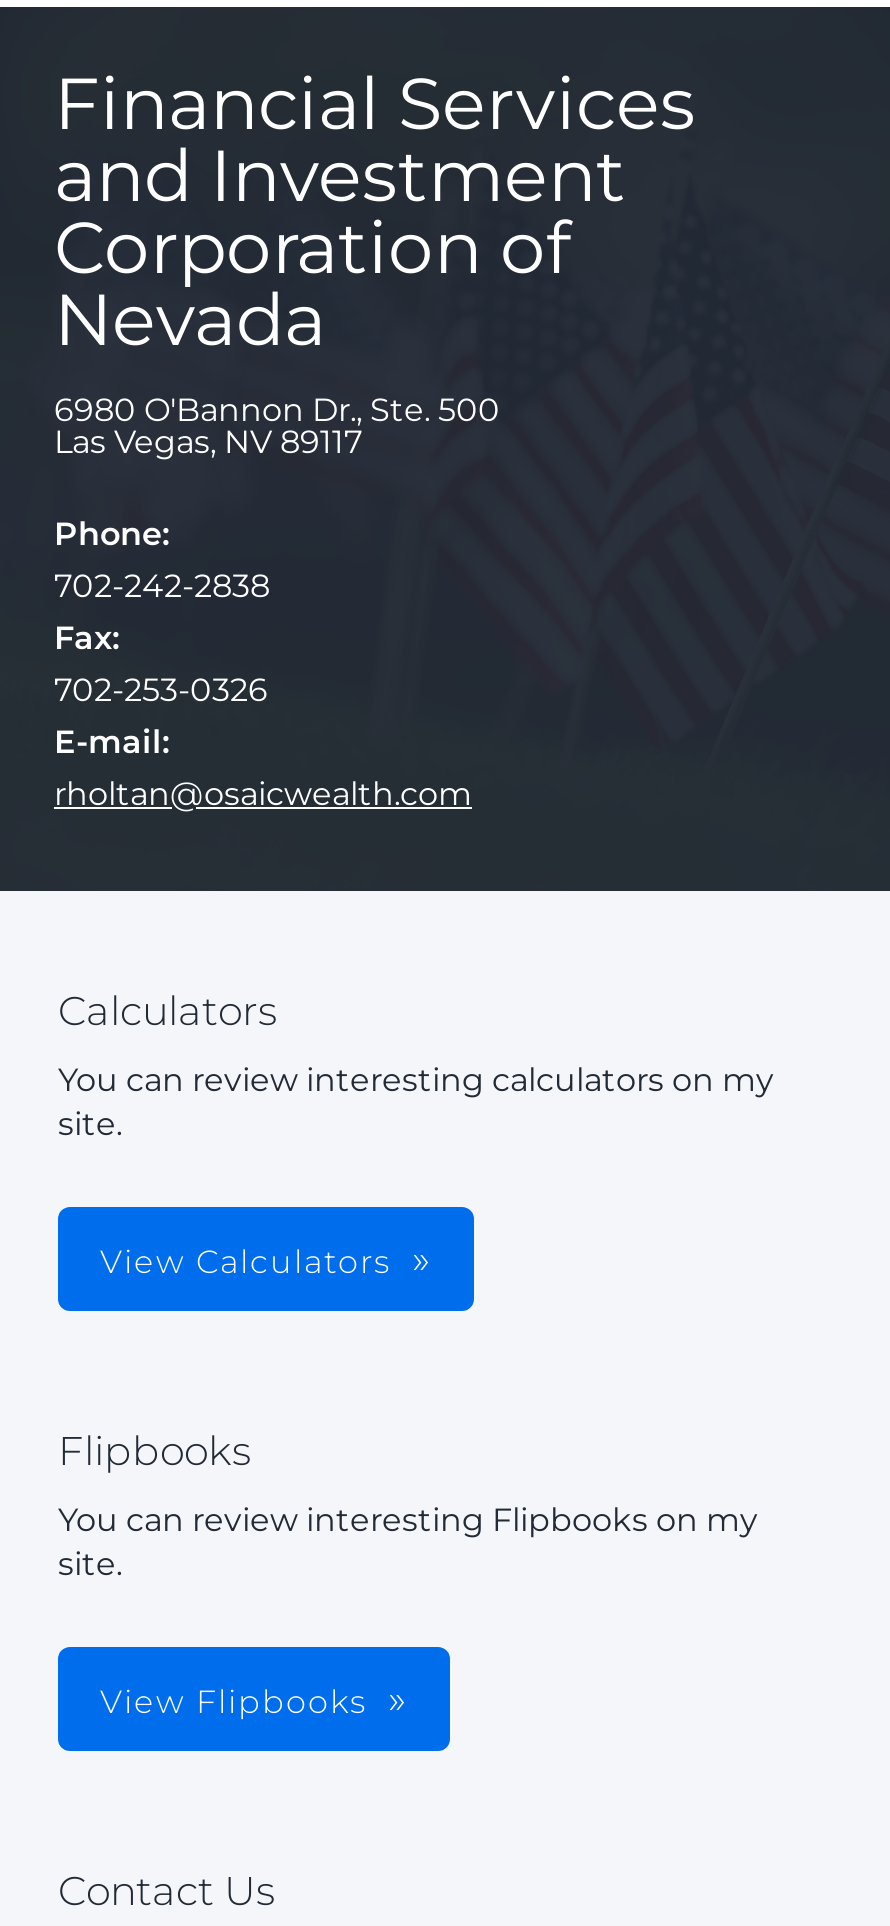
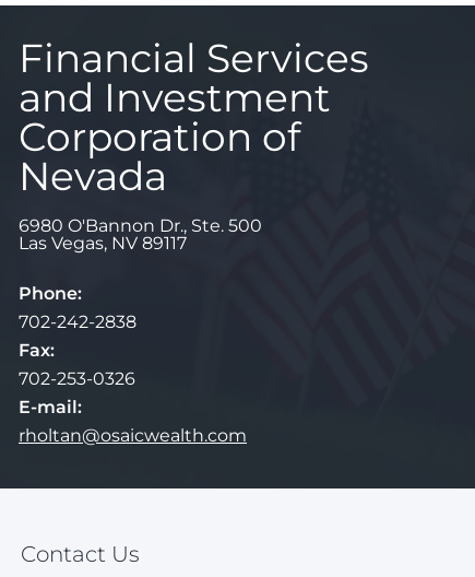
[58,987,774,1143] Calculators | You can review interesting calculators on my | site. -> none
[100,1243,392,1281] View Calculators -> none
[58,1427,758,1583] Flipbooks | You can review interesting Flipbooks on my | site. -> none
[100,1683,368,1721] View Flipbooks -> none

